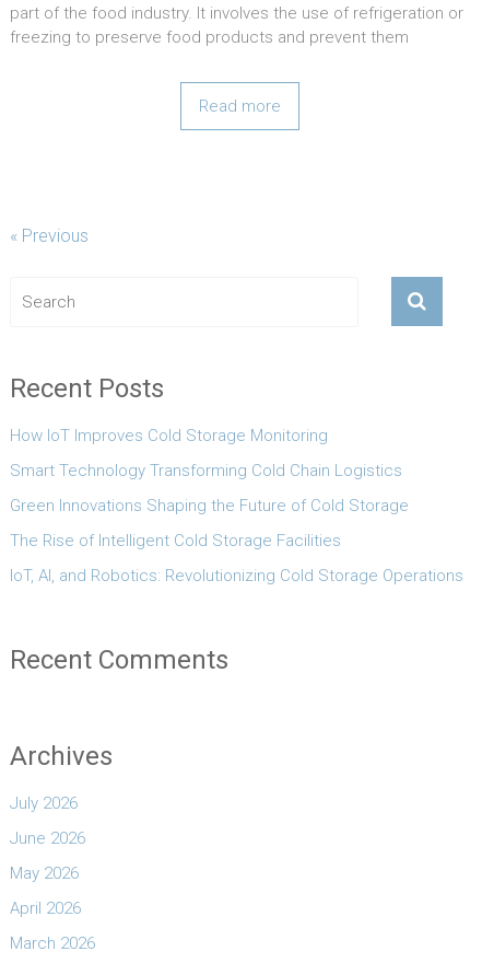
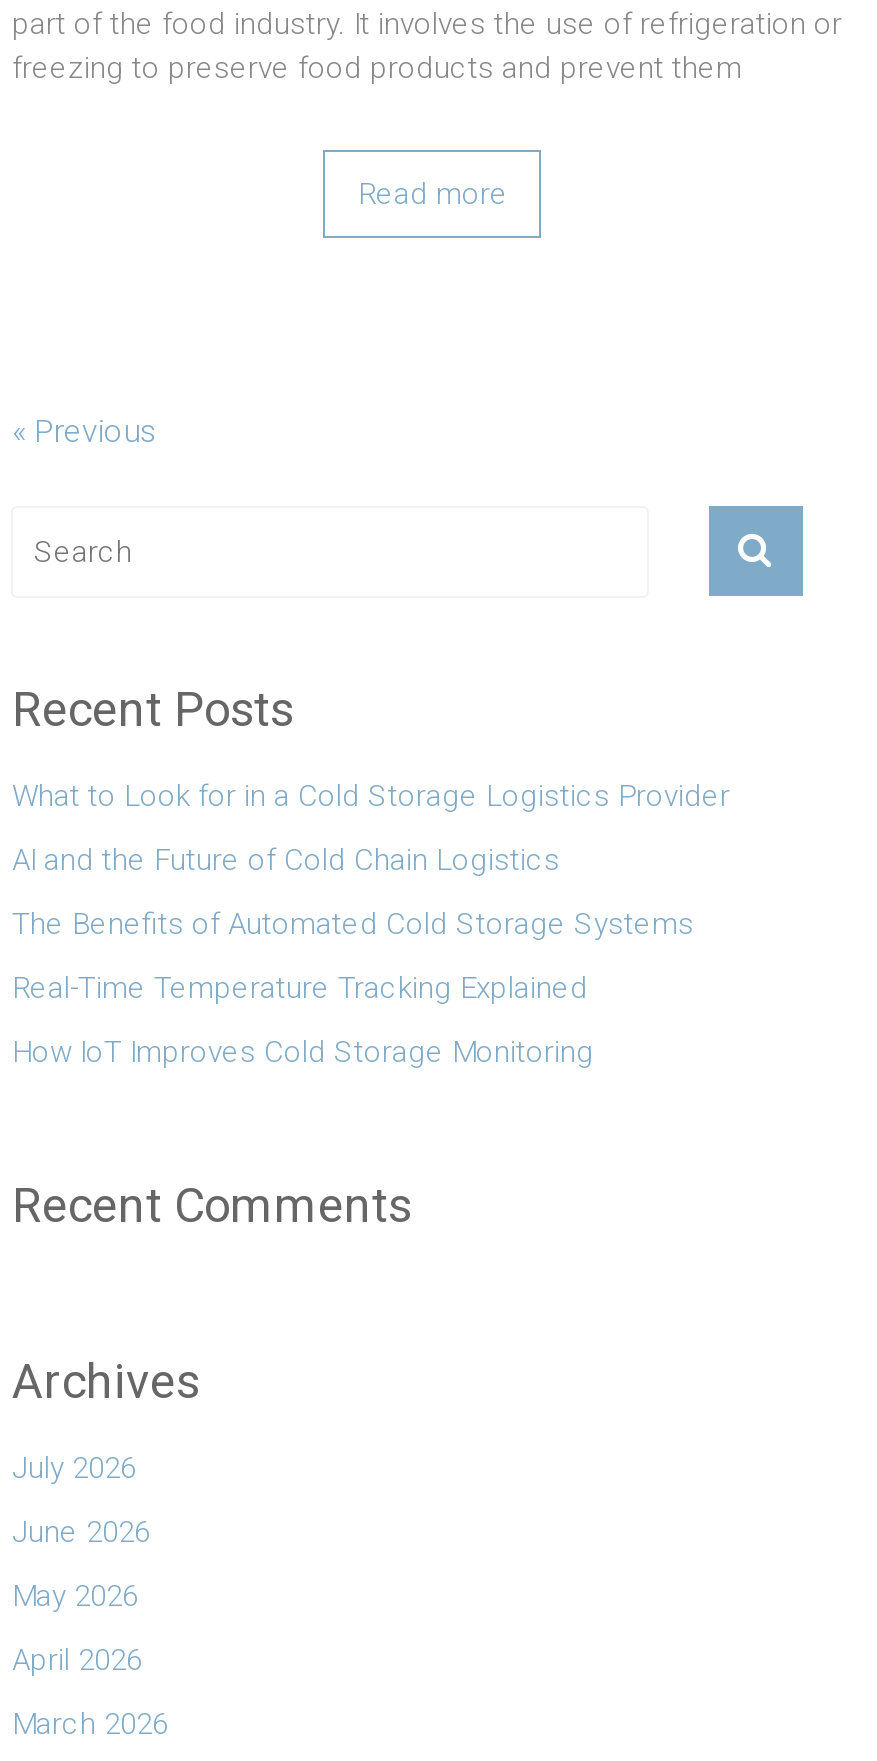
none -> [12,777,730,1005] What to Look for in a Cold Storage Logistics Provider | AI and the Future of Cold Chain Logistics | The Benefits of Automated Cold Storage Systems | Real-Time Temperature Tracking Explained
moved [10,425,328,445] -> [12,1033,594,1069]: How IoT Improves Cold Storage Monitoring
[10,460,464,585] Smart Technology Transforming Cold Chain Logistics | Green Innovations Shaping the Future of Cold Storage | The Rise of Intelligent Cold Storage Facilities | IoT, AI, and Robotics: Revolutionizing Cold Storage Operations -> none

